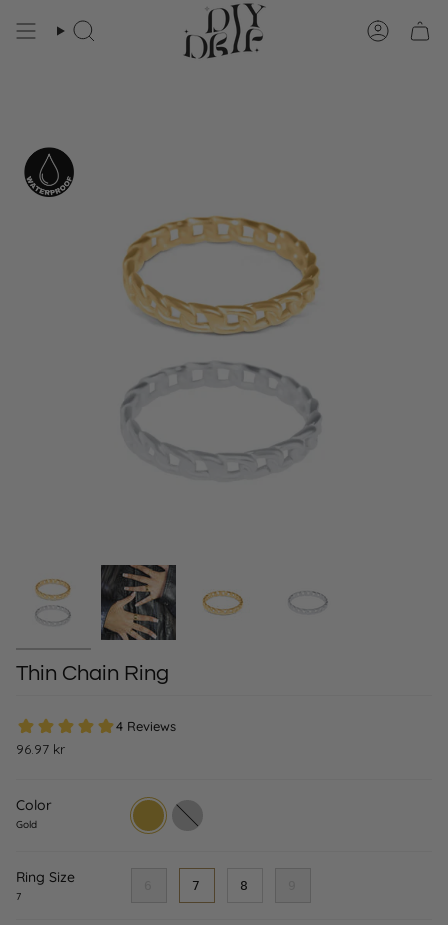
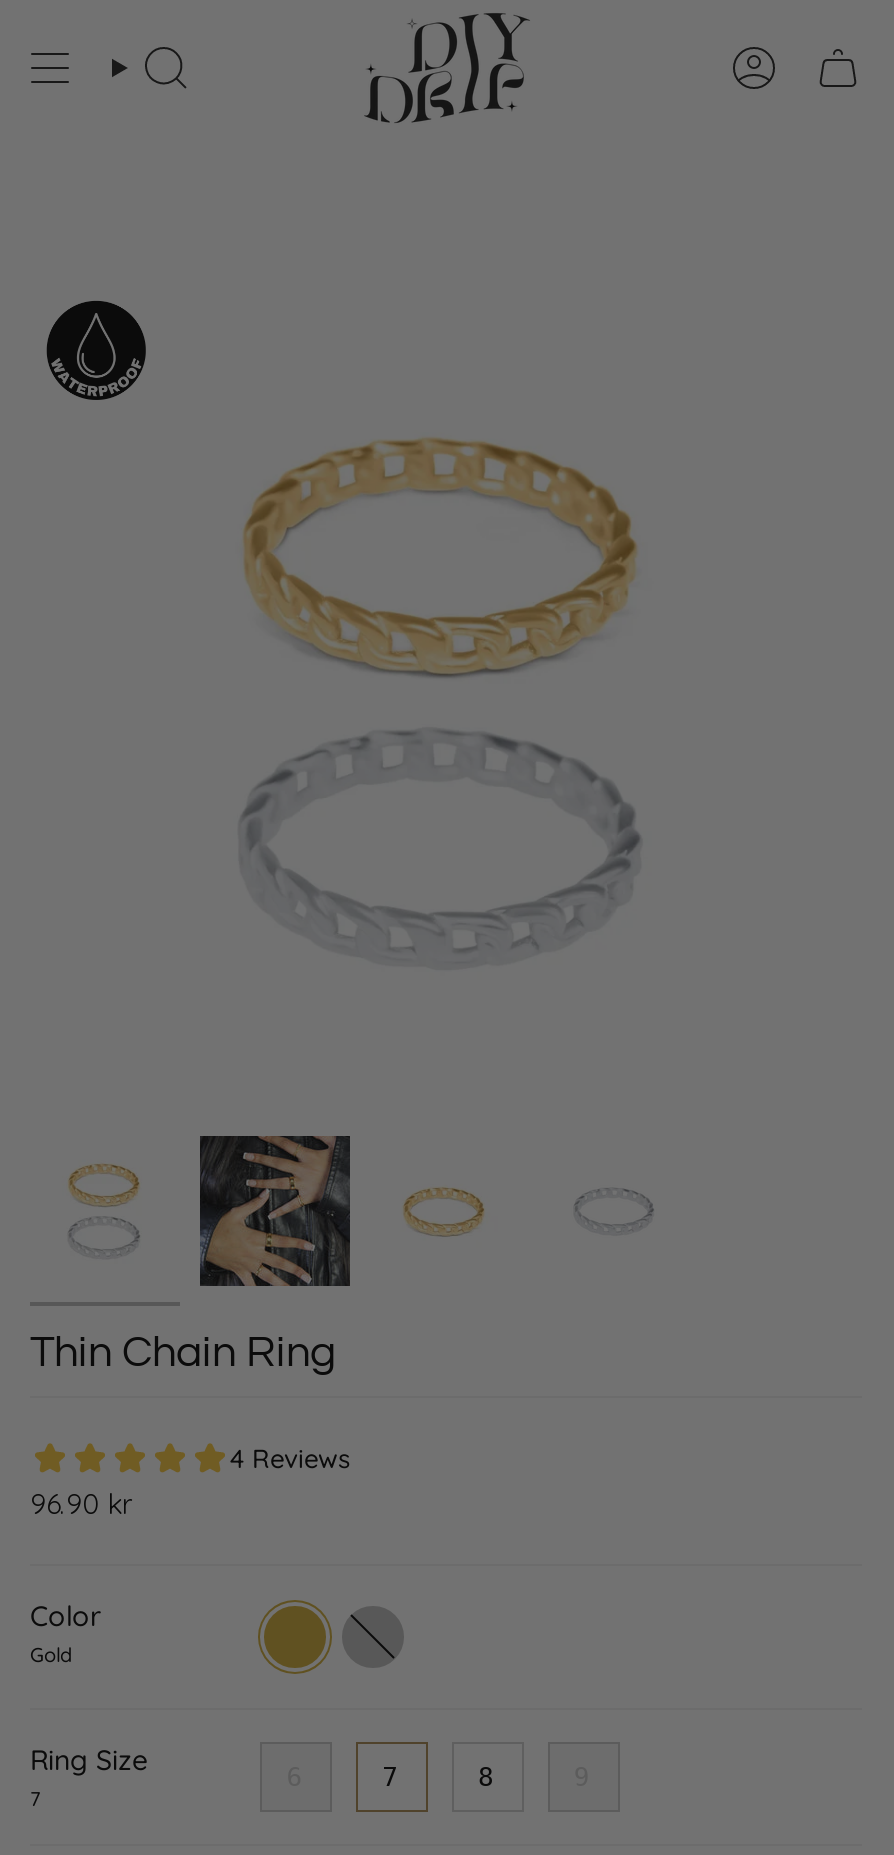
[16,740,65,758] 96.97 kr -> [30,1486,132,1522] 96.90 kr

